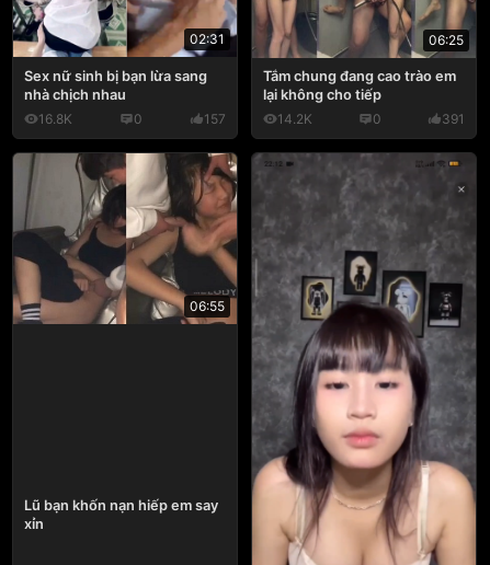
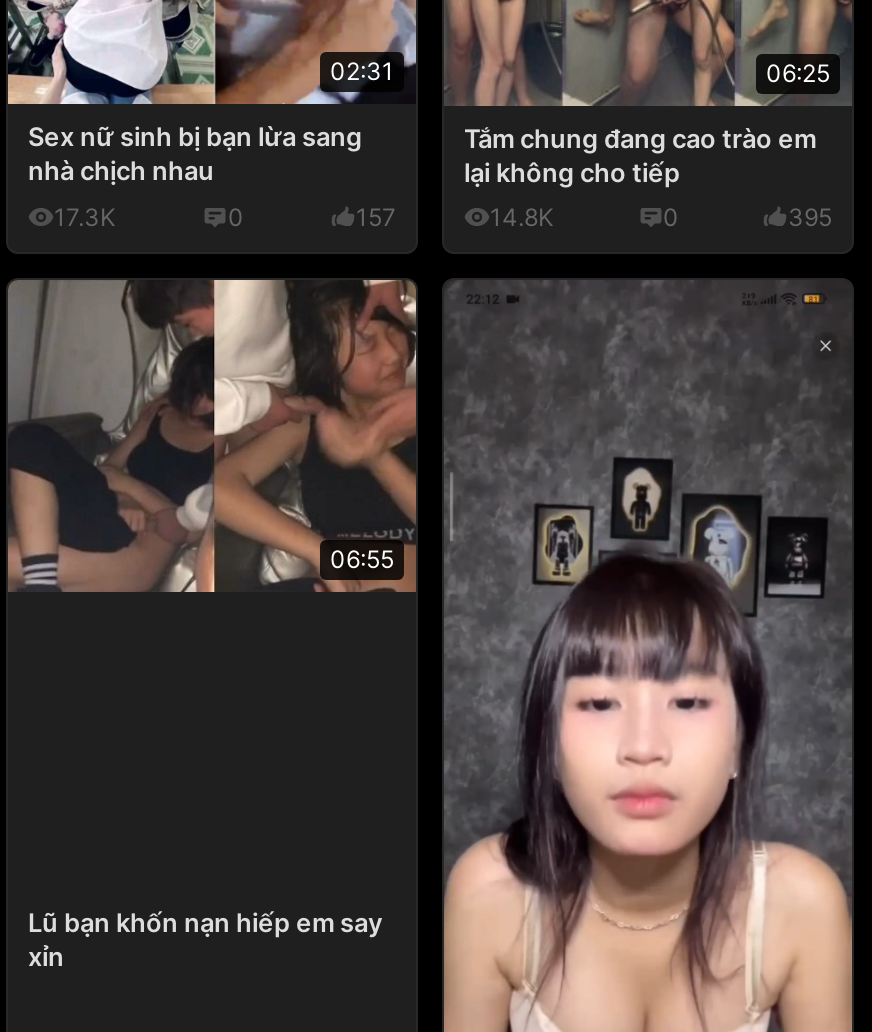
[38,111,72,128] 16.8K -> [54,203,116,233] 17.3K
[277,111,312,128] 14.2K -> [490,203,554,233] 14.8K
[442,111,465,128] 391 -> [788,203,832,233] 395

